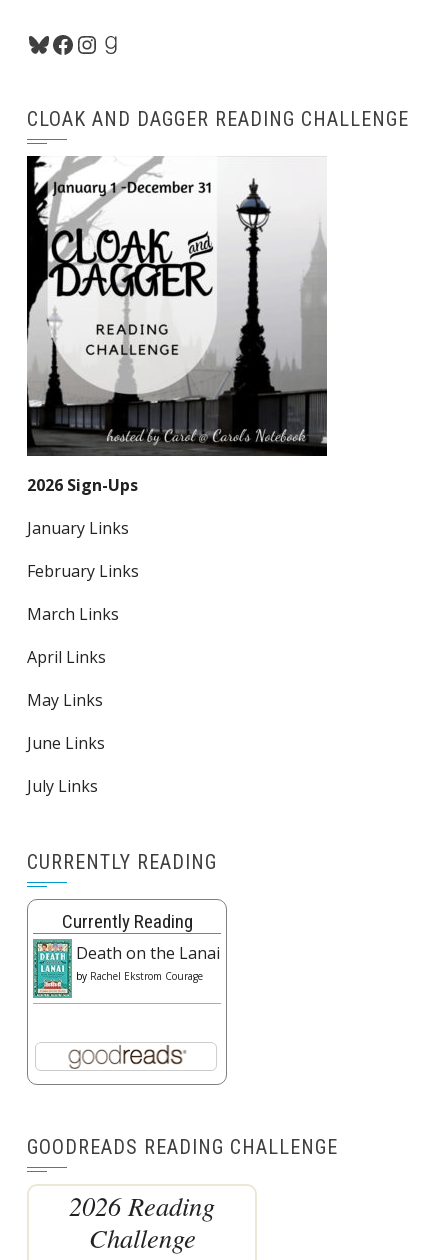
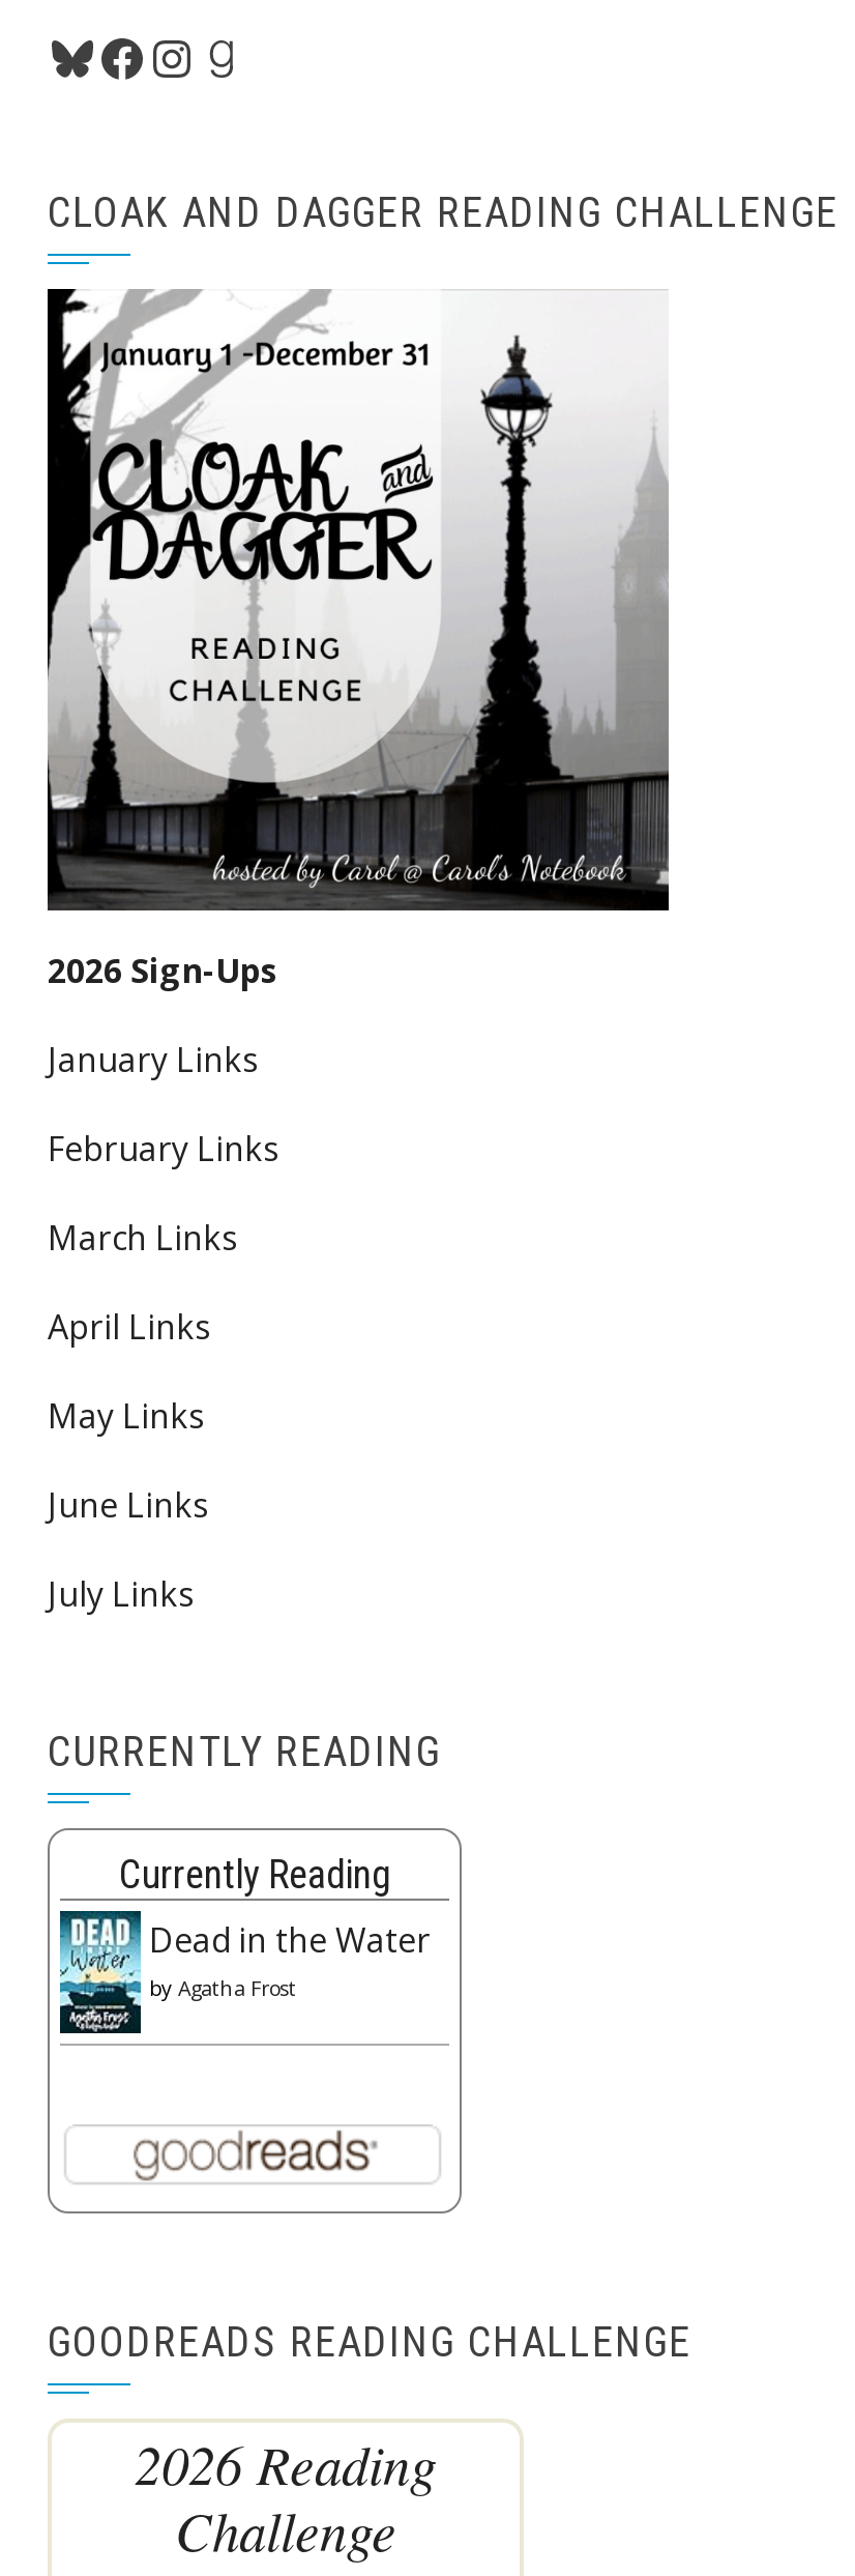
[32,938,220,999] [image] | Death on the Lanai | by Rachel Ekstrom Courage -> [58,1909,431,2035] [image] | Dead in the Water | by Agatha Frost

